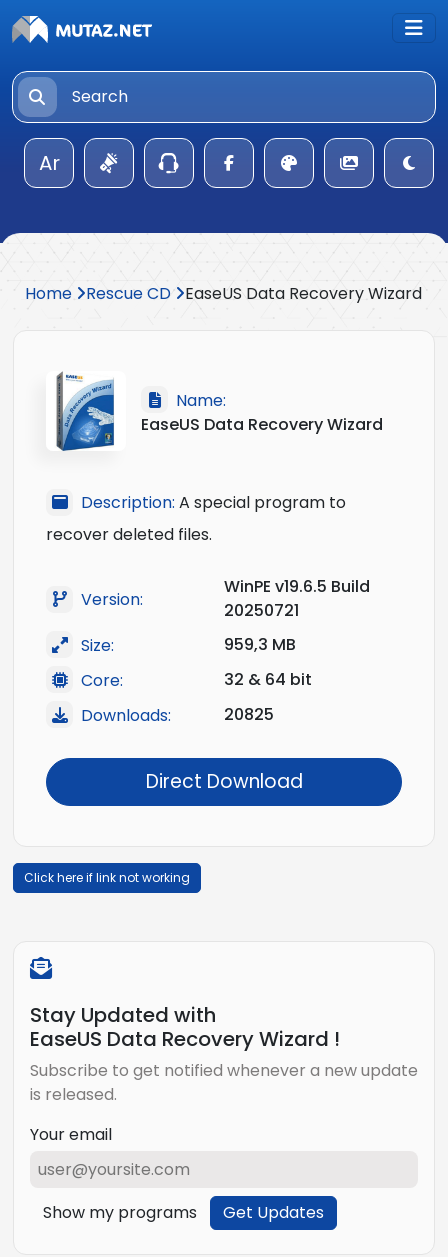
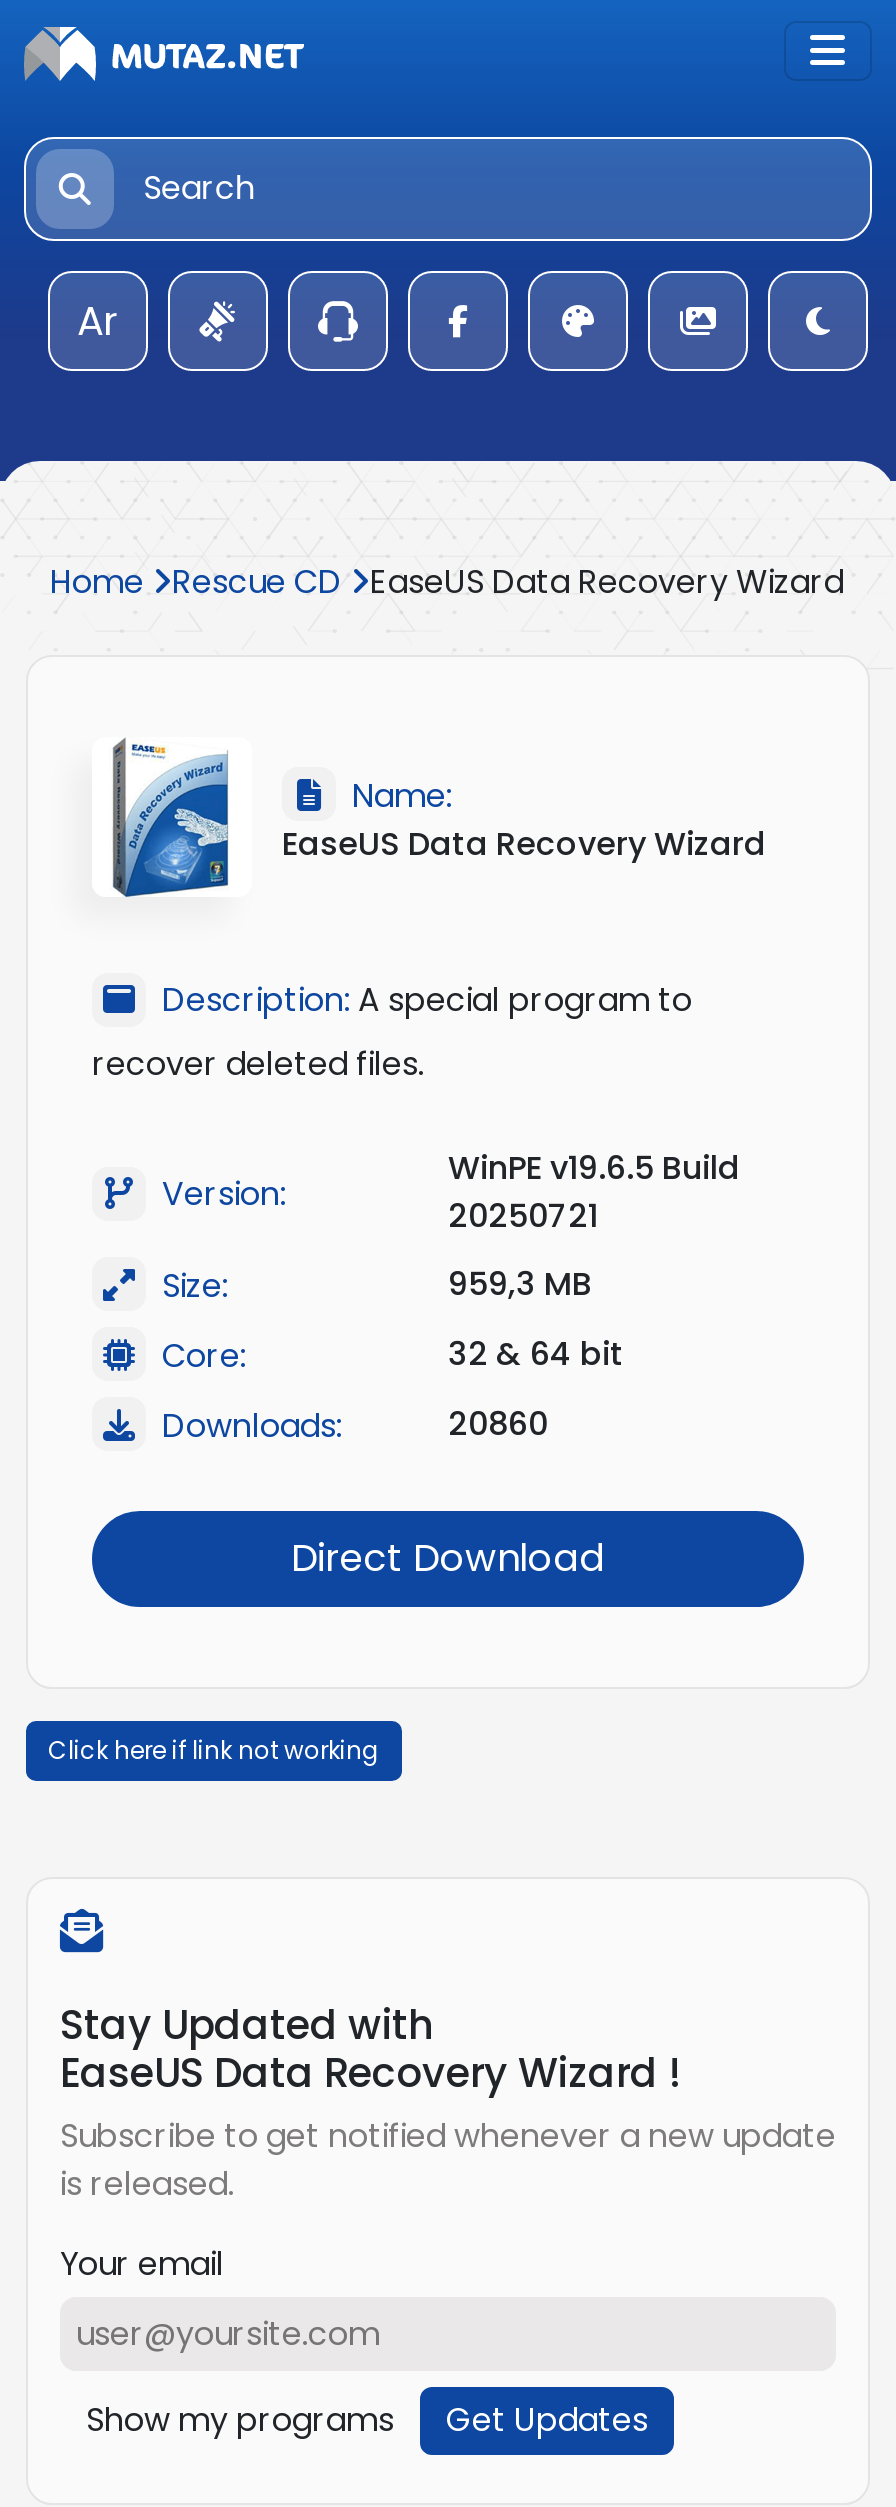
[224,703,274,726] 20825 -> [448,1401,548,1447] 20860

